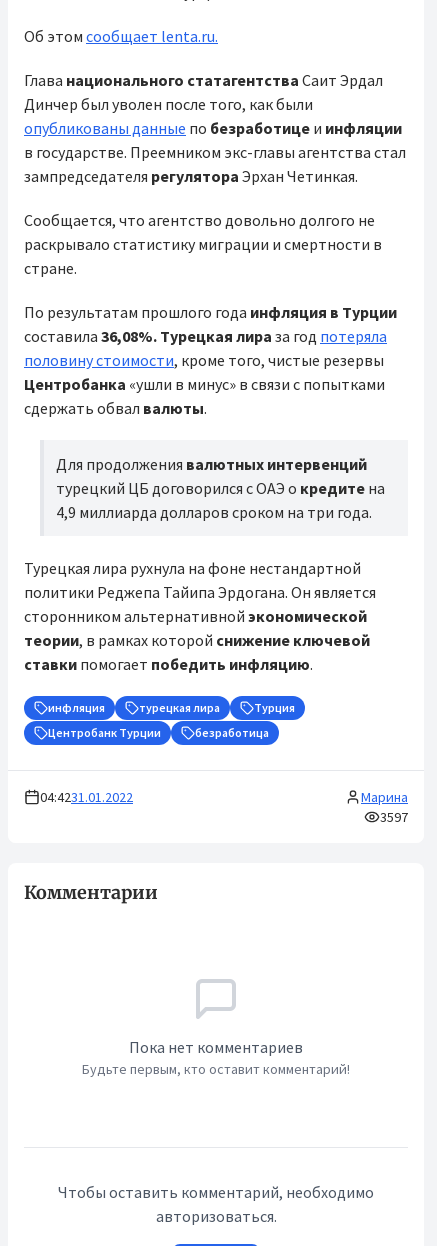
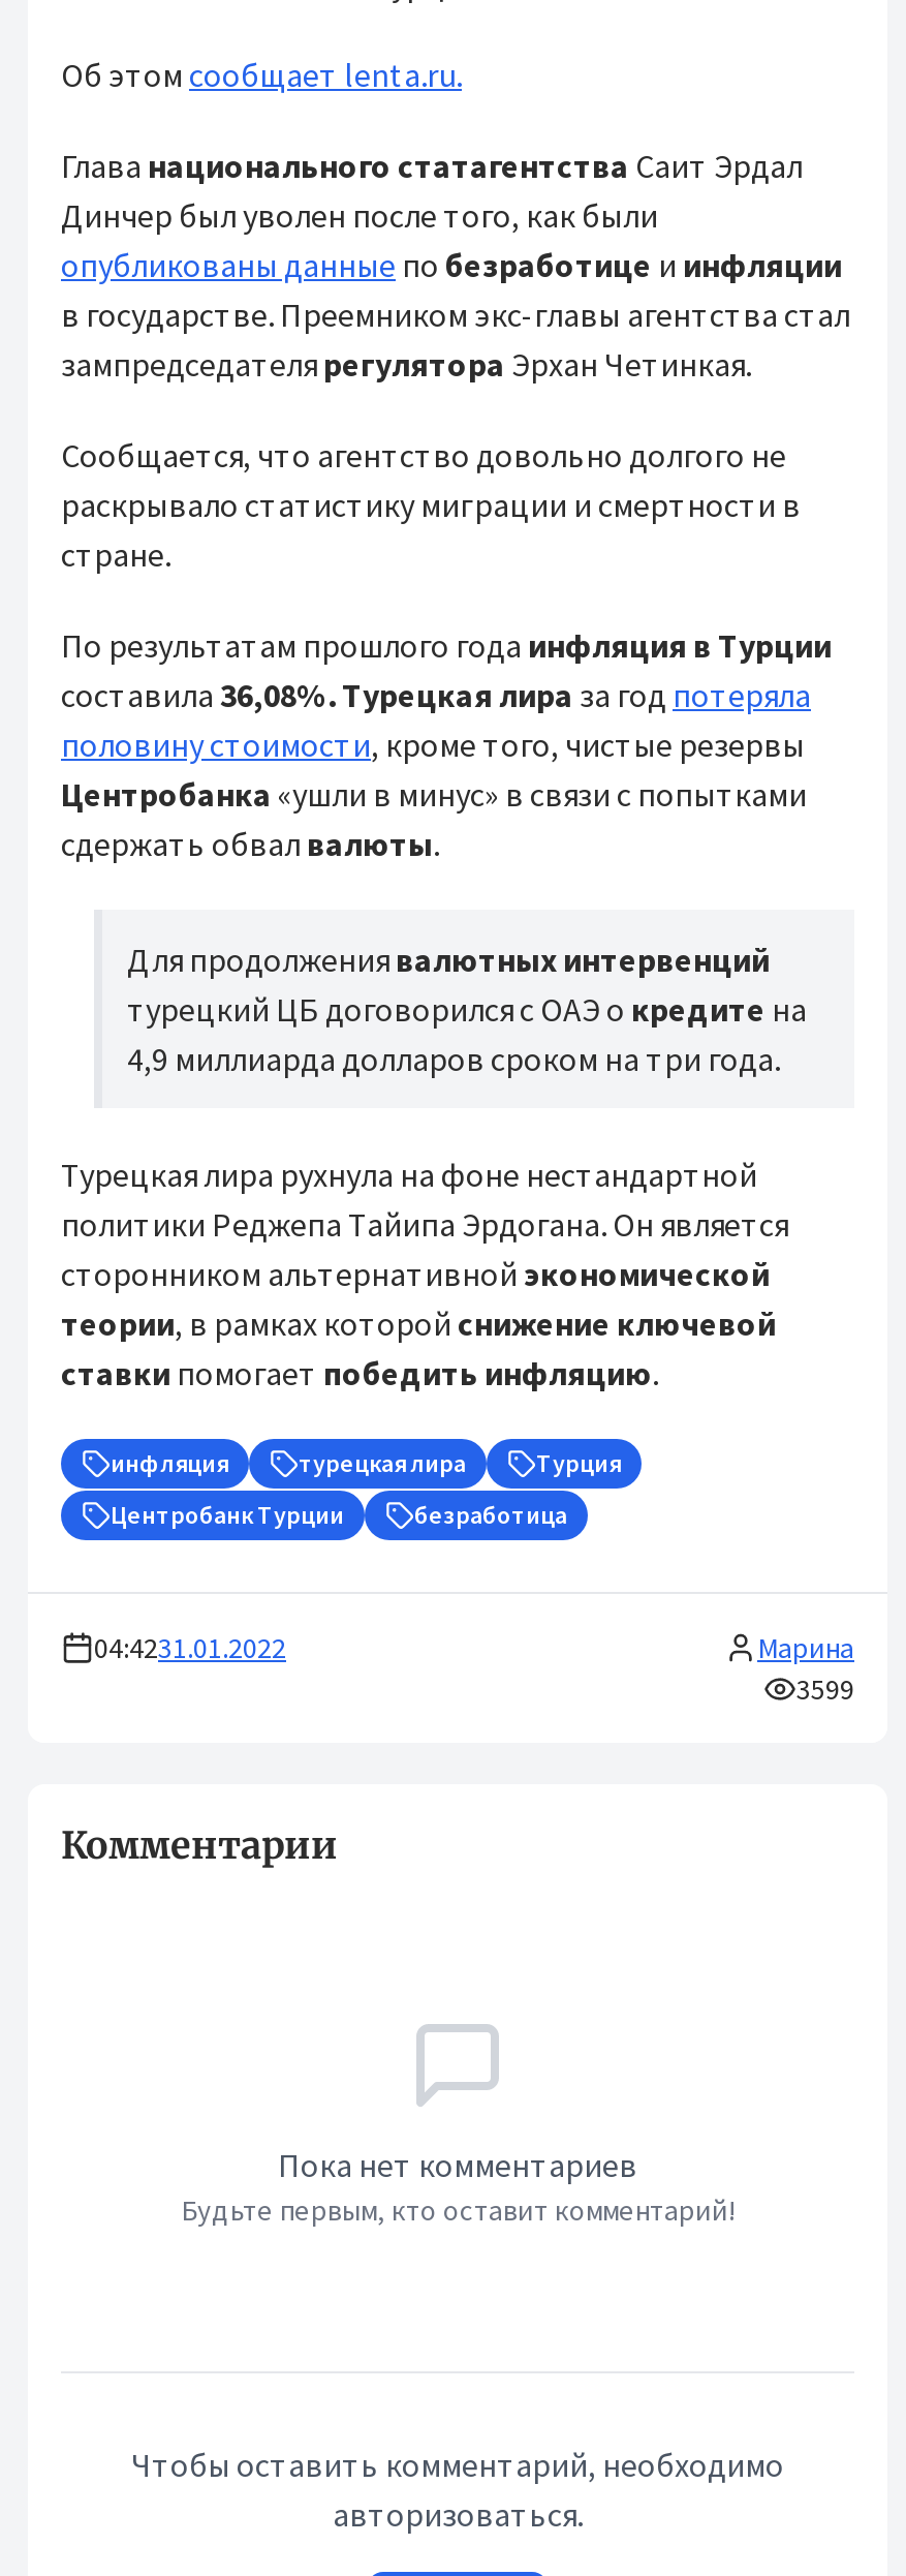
[380,808,408,826] 3597 -> [796,1670,854,1708] 3599

